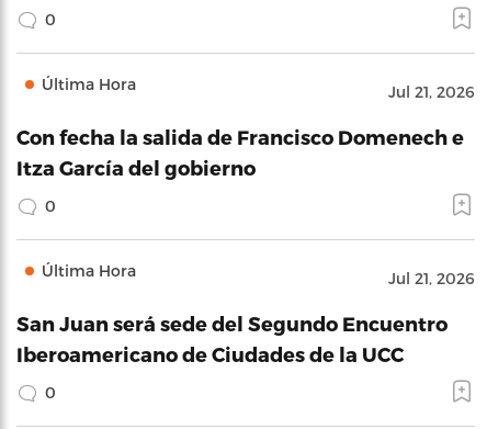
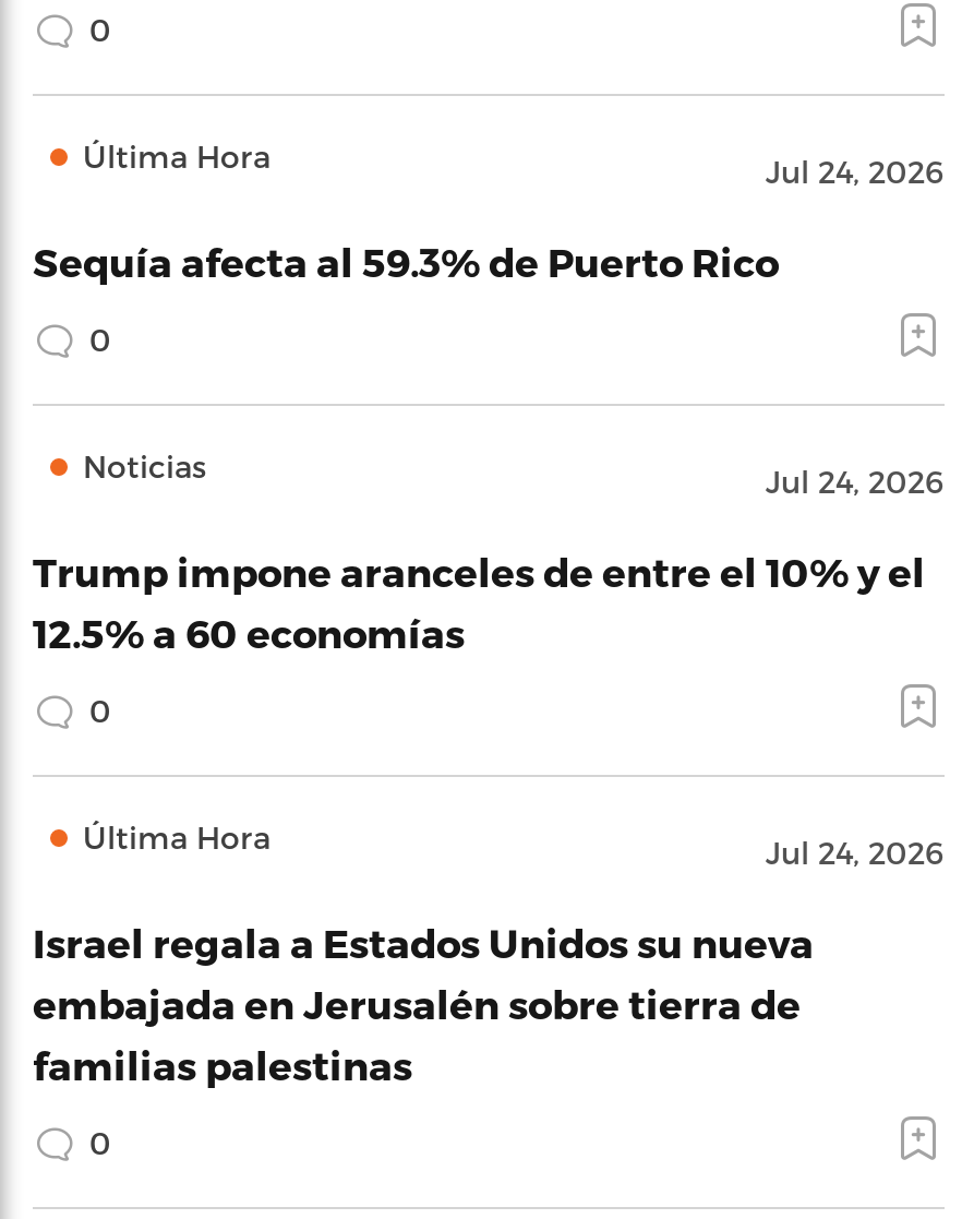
[16,82,475,179] Jul 21, 2026 | Con fecha la salida de Francisco Domenech e | Itza García del gobierno -> [33,153,945,655] Jul 24, 2026 | Sequía afecta al 59.3% de Puerto Rico | 0 | Noticias | Jul 24, 2026 | Trump impone aranceles de entre el 10% y el | 12.5% a 60 economías
[388,268,475,287] Jul 21, 2026 -> [766,834,945,871] Jul 24, 2026
[16,311,448,365] San Juan será sede del Segundo Encuentro | Iberoamericano de Ciudades de la UCC -> [33,919,814,1087] Israel regala a Estados Unidos su nueva | embajada en Jerusalén sobre tierra de | familias palestinas

